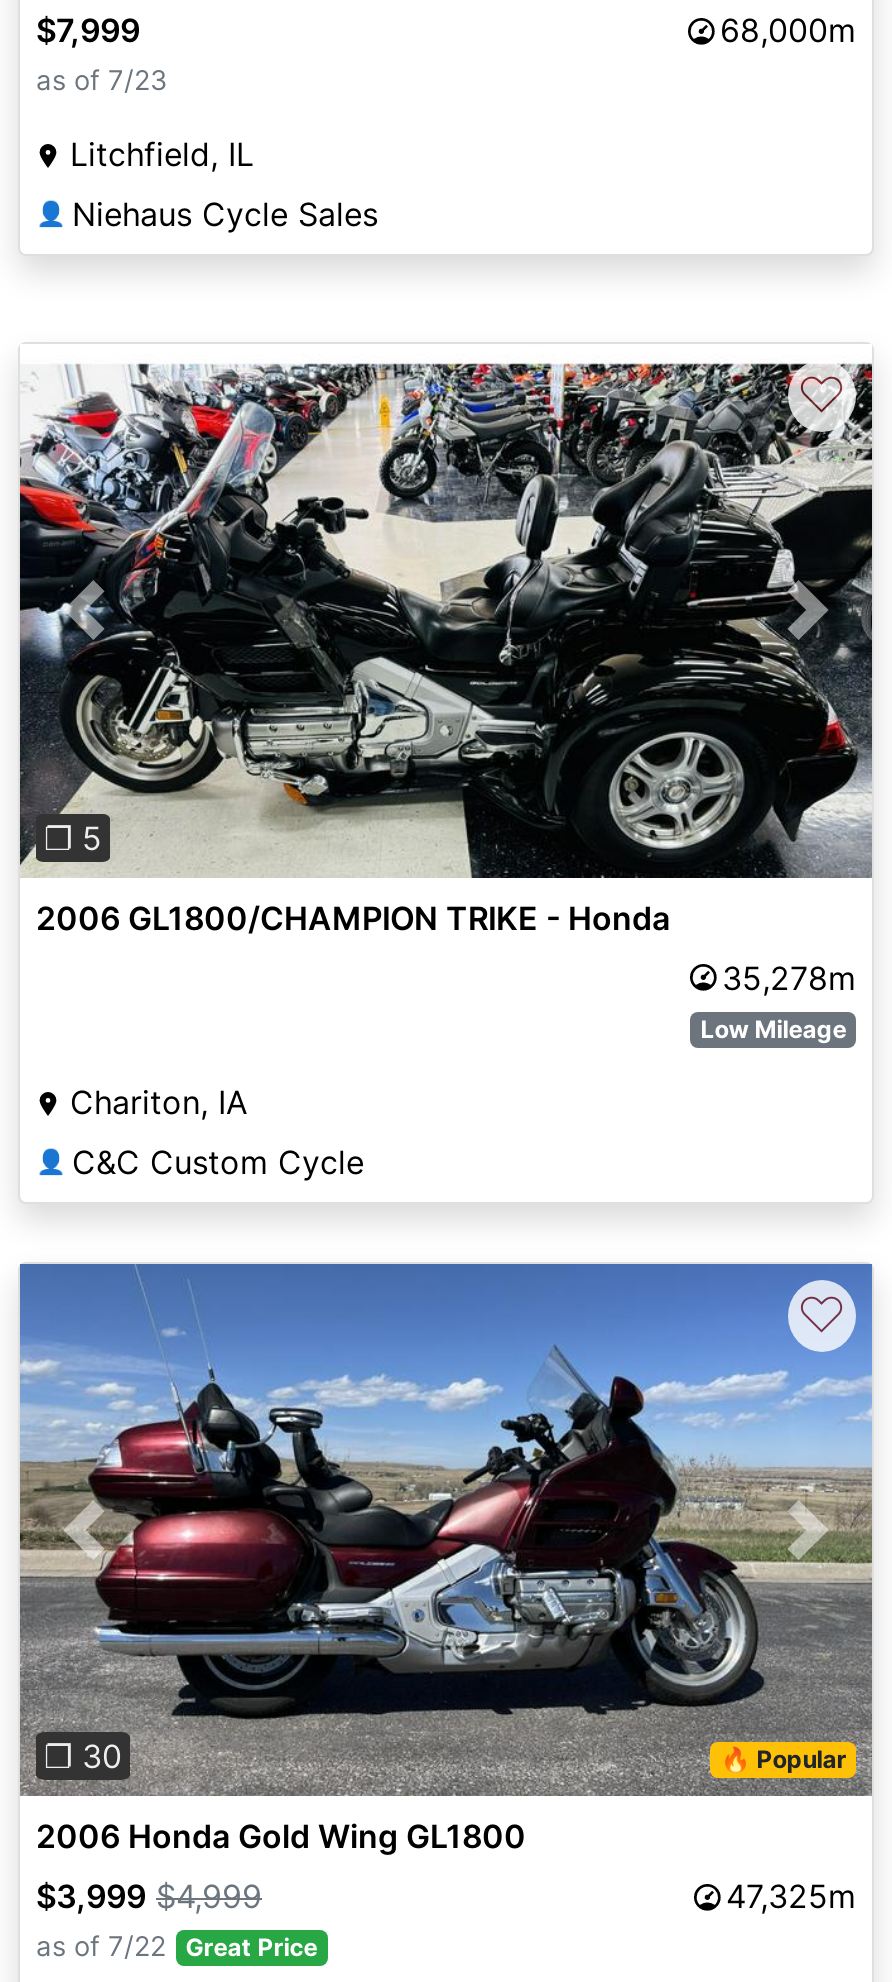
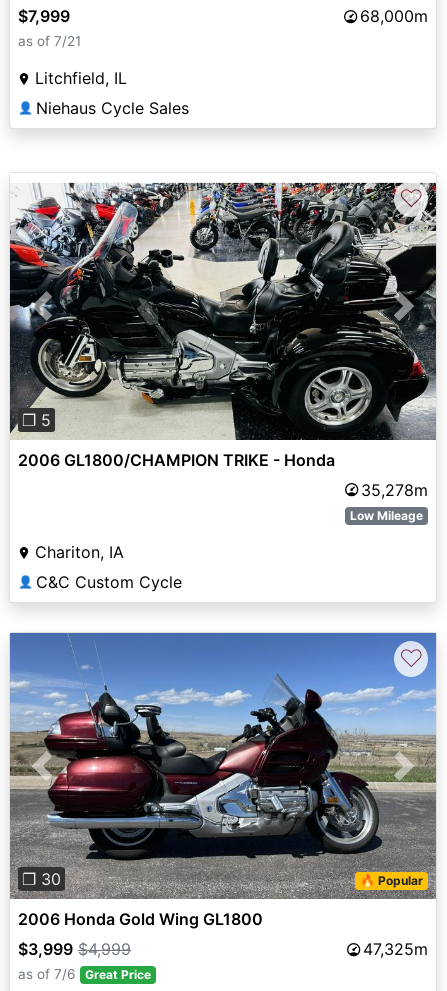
[36,65,168,97] as of 7/23 -> [18,33,81,49] as of 7/21
[36,1930,318,1962] as of 7/22 Great Price -> [18,966,151,982] as of 7/6 Great Price

